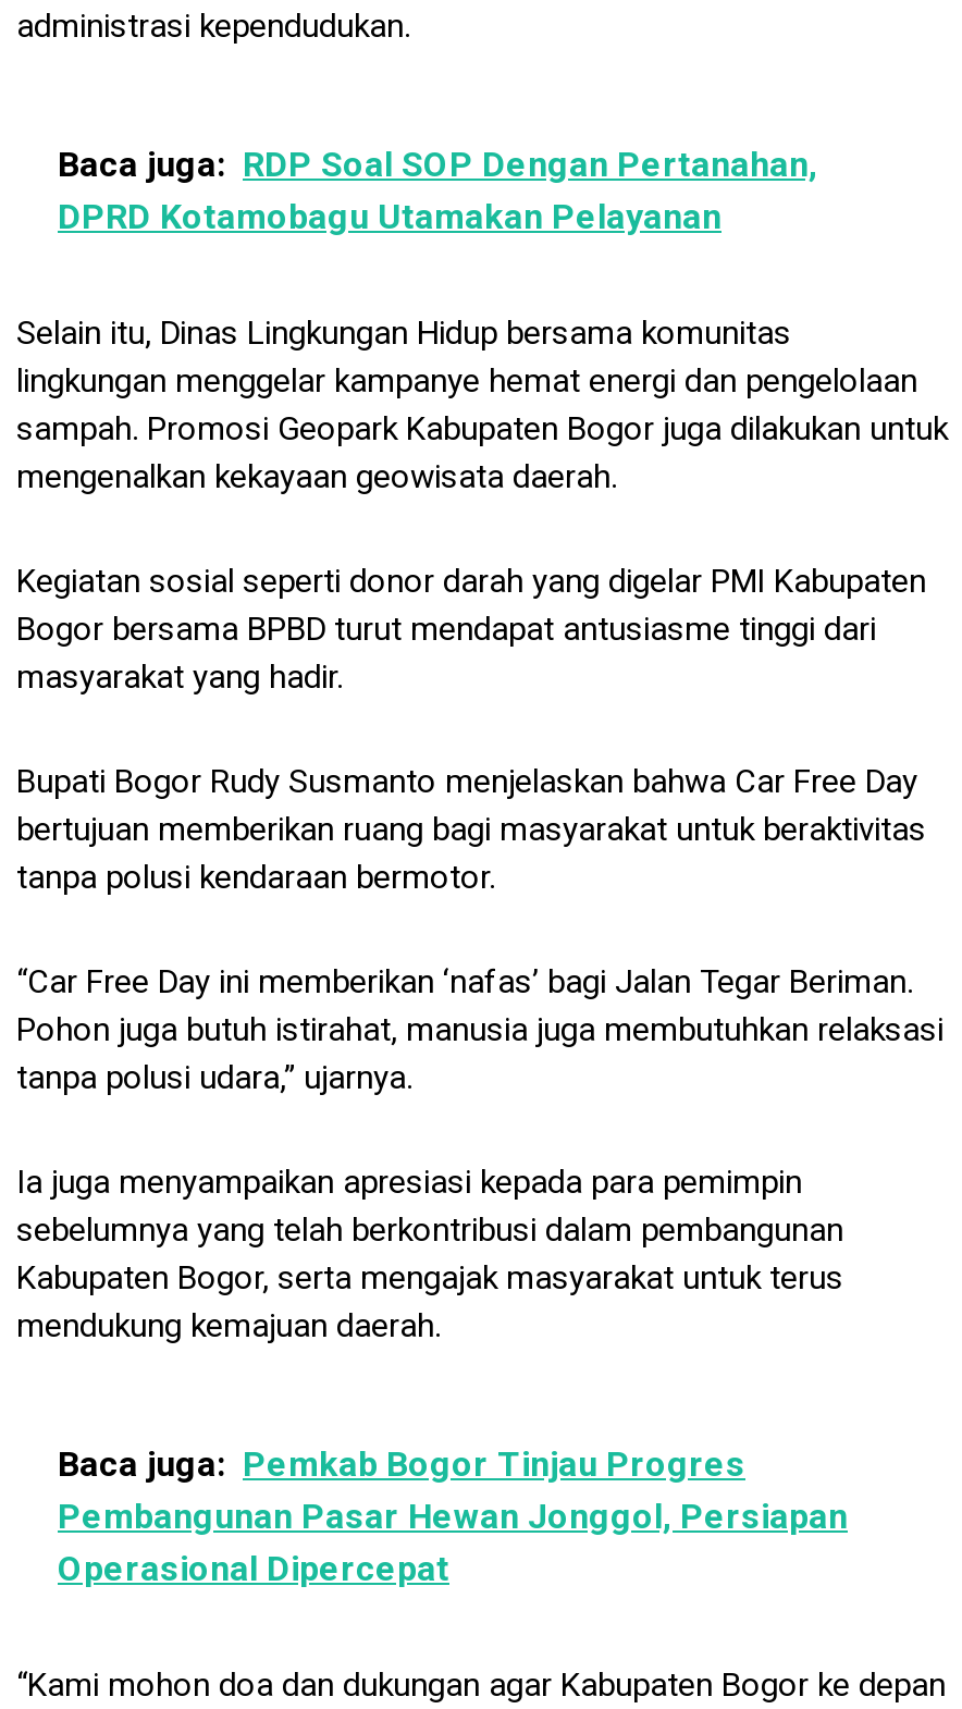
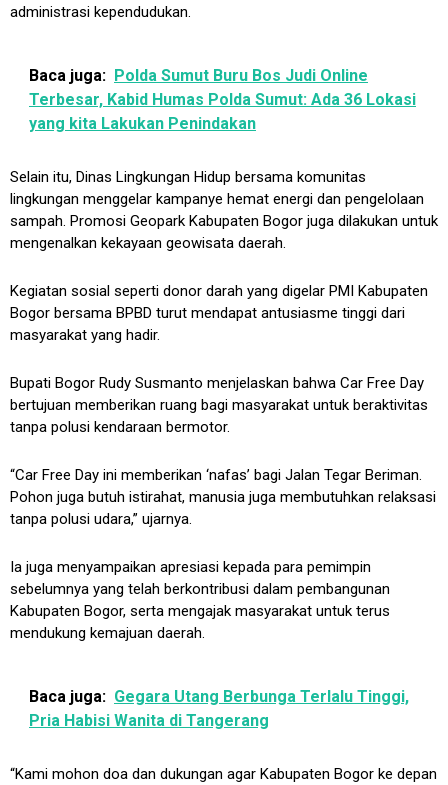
[58,144,817,237] Baca juga: RDP Soal SOP Dengan Pertanahan, | DPRD Kotamobagu Utamakan Pelayanan -> [29,66,416,133] Baca juga: Polda Sumut Buru Bos Judi Online | Terbesar, Kabid Humas Polda Sumut: Ada 36 Lokasi | yang kita Lakukan Penindakan
moved [16,313,948,1345] -> [10,168,438,642]: Selain itu, Dinas Lingkungan Hidup bersama komunitas | lingkungan menggelar kampanye hemat energi dan pengelolaan | sampah. Promosi Geopark Kabupaten Bogor juga dilakukan untuk | ... | Kabupaten Bogor, serta mengajak masyarakat untuk terus | mendukung kemajuan daerah.
[58,1443,848,1589] Baca juga: Pemkab Bogor Tinjau Progres | Pembangunan Pasar Hewan Jonggol, Persiapan | Operasional Dipercepat -> [29,687,409,730] Baca juga: Gegara Utang Berbunga Terlalu Tinggi, | Pria Habisi Wanita di Tangerang

